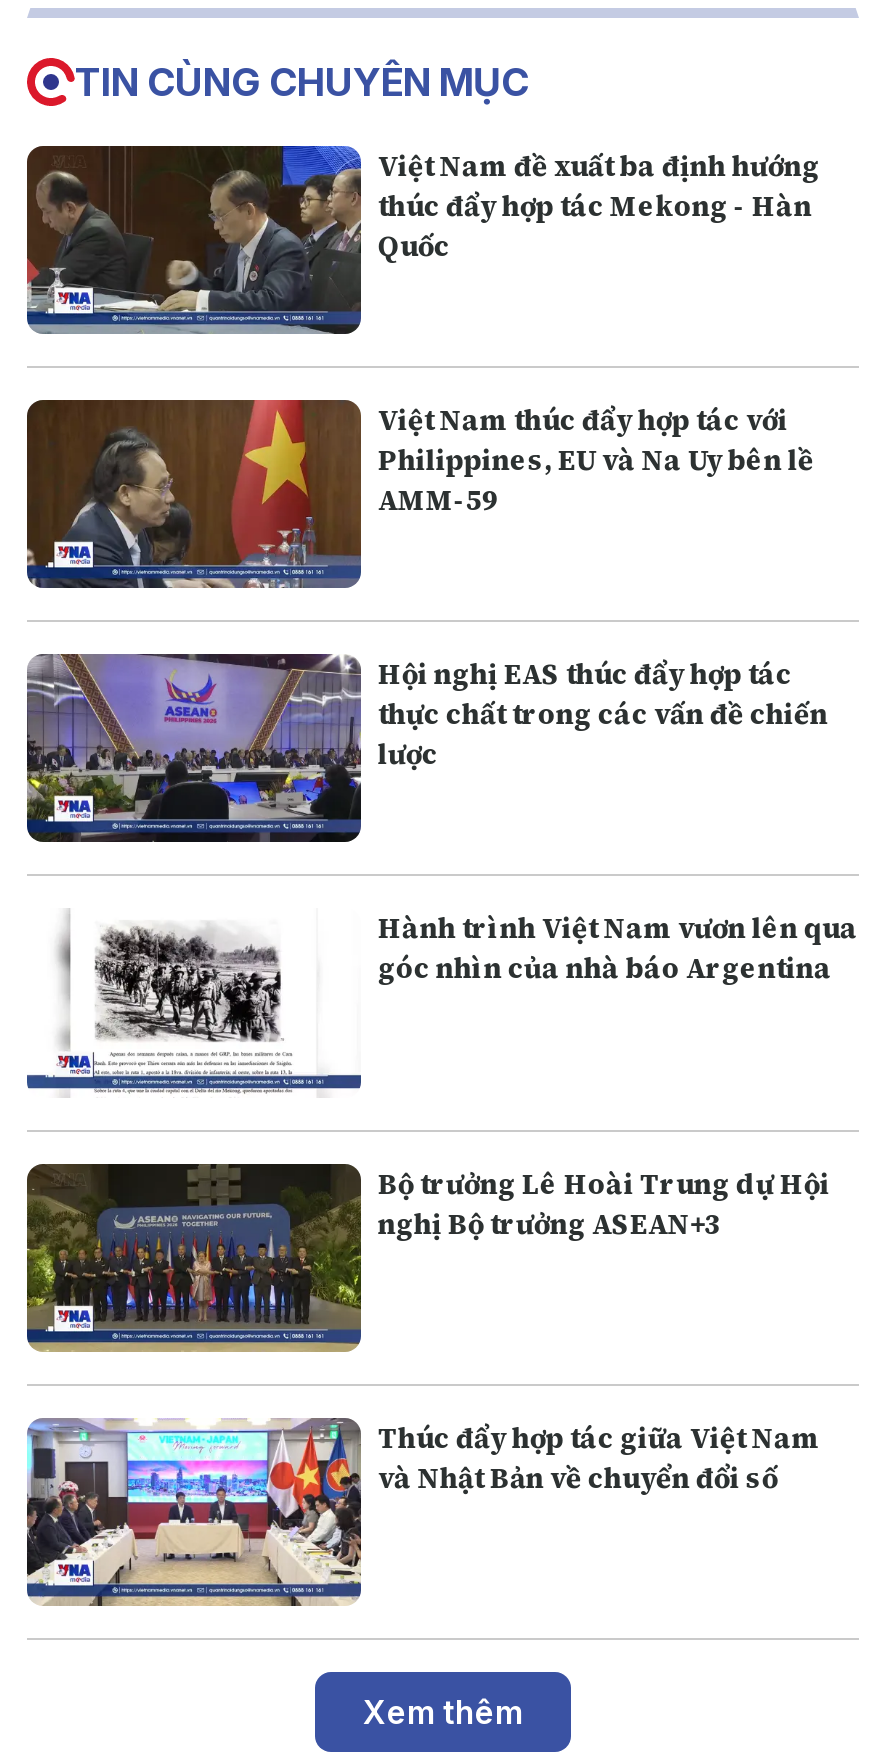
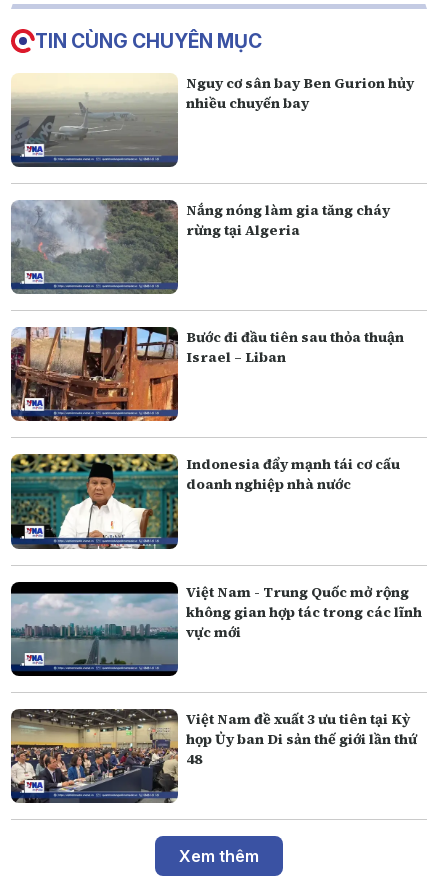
[25,144,820,334] [image] | Việt Nam đề xuất ba định hướng | thúc đẩy hợp tác Mekong - Hàn | Quốc -> [11,73,414,167] [image] | Nguy cơ sân bay Ben Gurion hủy | nhiều chuyến bay
[25,398,814,590] [image] | Việt Nam thúc đẩy hợp tác với | Philippines, EU và Na Uy bên lề | AMM-59 -> [10,199,390,294] [image] | Nắng nóng làm gia tăng cháy | rừng tại Algeria
[25,652,828,844] [image] | Hội nghị EAS thúc đẩy hợp tác | thực chất trong các vấn đề chiến | lược -> [11,326,404,422] [image] | Bước đi đầu tiên sau thỏa thuận | Israel – Liban
[27,908,858,1098] [image] | Hành trình Việt Nam vươn lên qua | góc nhìn của nhà báo Argentina -> [10,453,400,550] [image] | Indonesia đẩy mạnh tái cơ cấu | doanh nghiệp nhà nước
[25,1162,830,1354] [image] | Bộ trưởng Lê Hoài Trung dự Hội | nghị Bộ trưởng ASEAN+3 -> [10,581,422,677] [image] | Việt Nam - Trung Quốc mở rộng | không gian hợp tác trong các lĩnh | vực mới
[25,1417,820,1608] [image] | Thúc đẩy hợp tác giữa Việt Nam | và Nhật Bản về chuyển đổi số -> [10,708,417,804] [image] | Việt Nam đề xuất 3 ưu tiên tại Kỳ | họp Ủy ban Di sản thế giới lần thứ | 48

